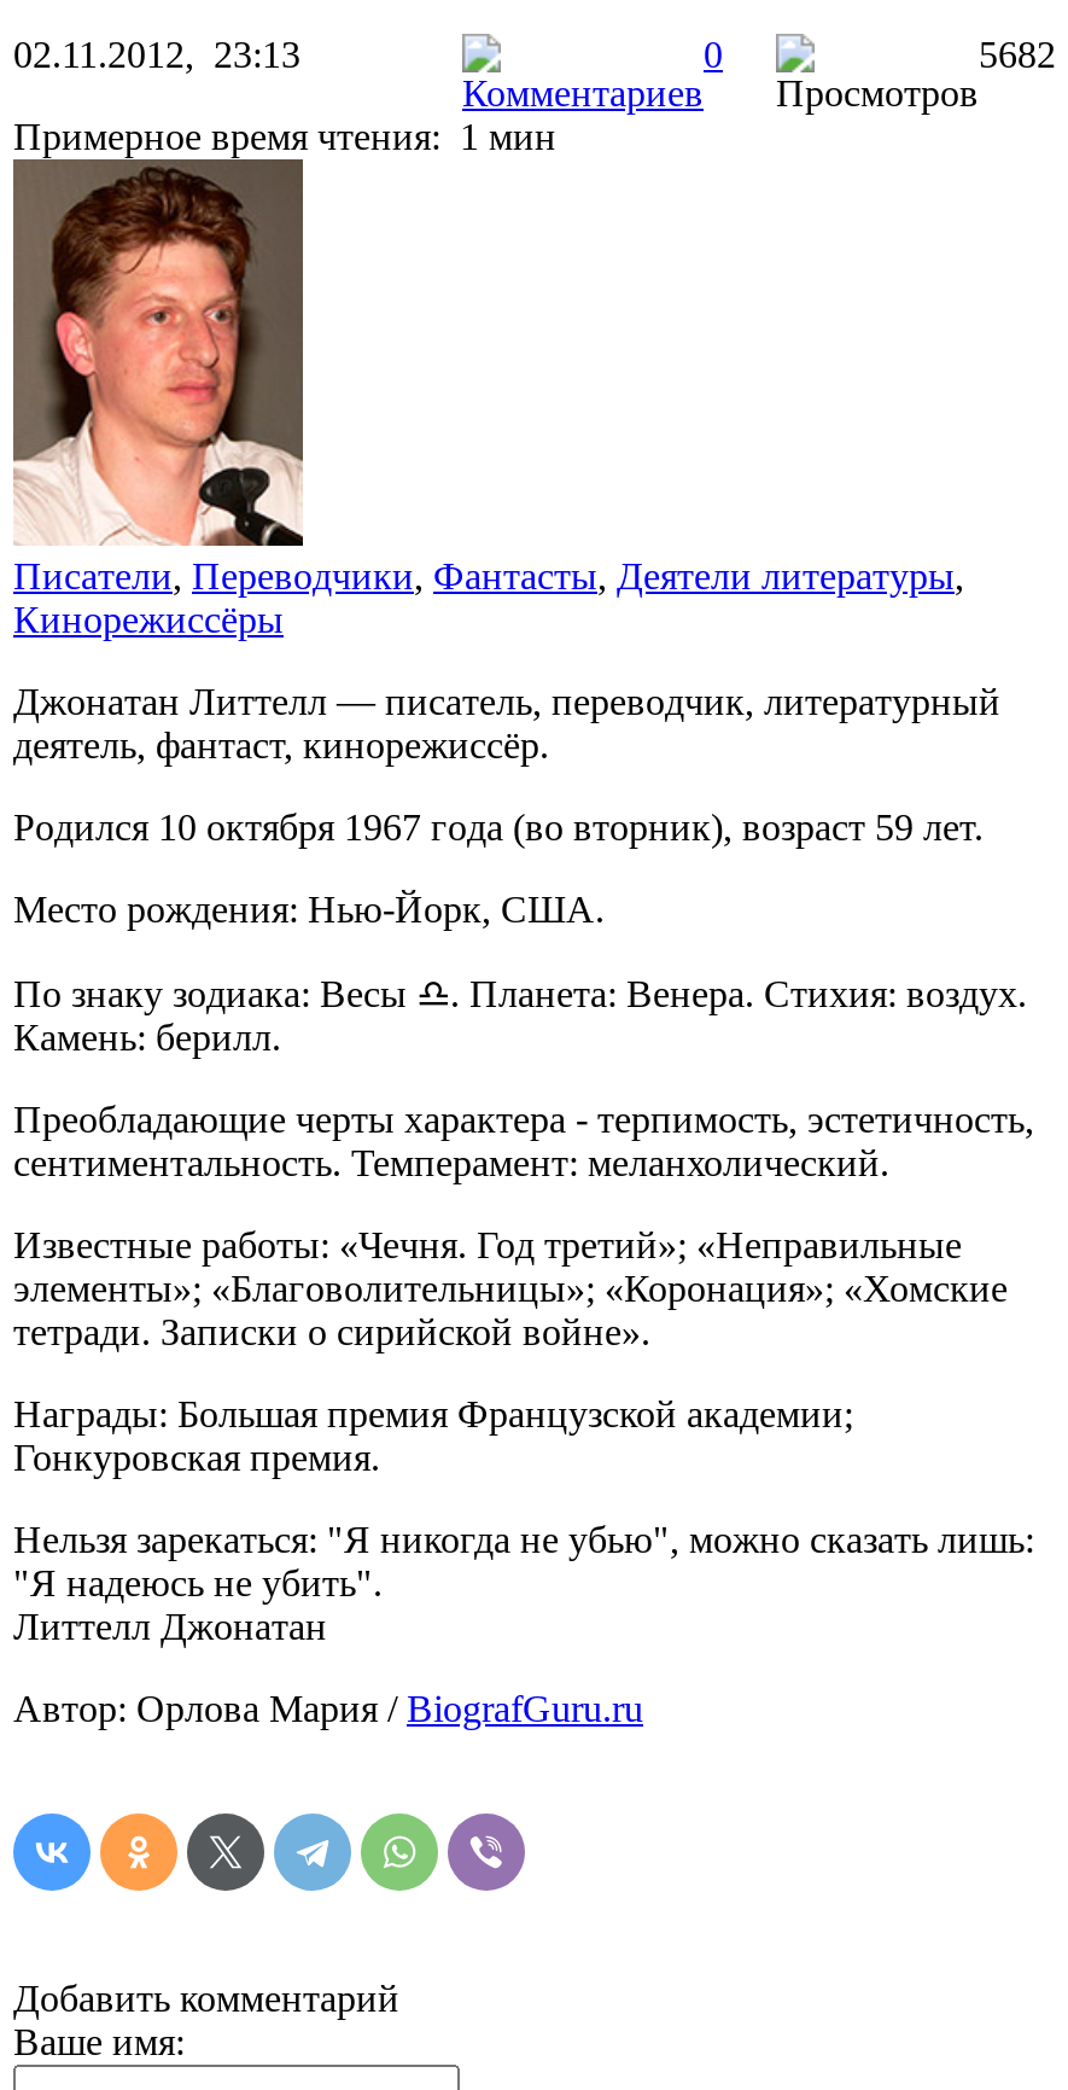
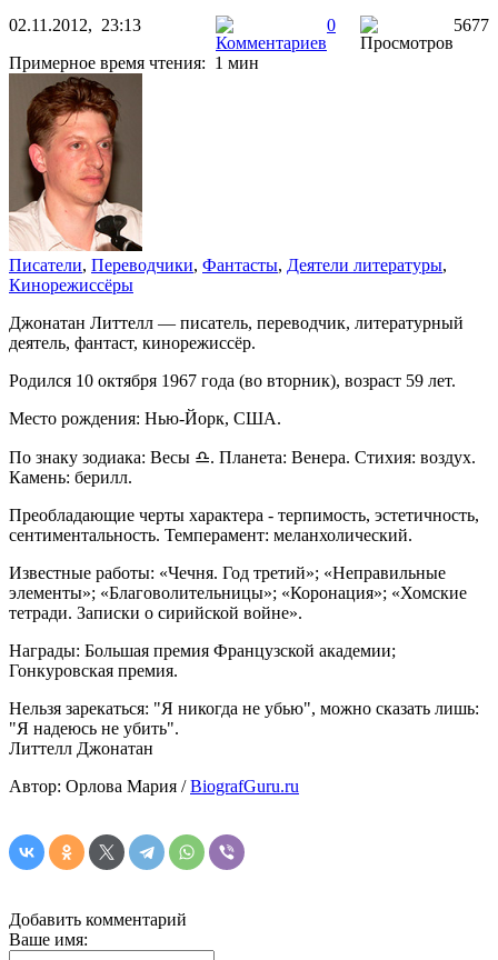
[979,34,1056,75] 5682 -> [454,15,489,34] 5677

